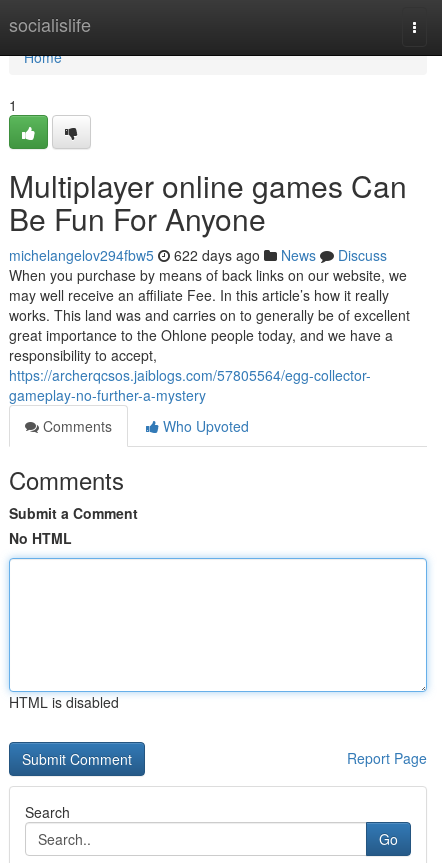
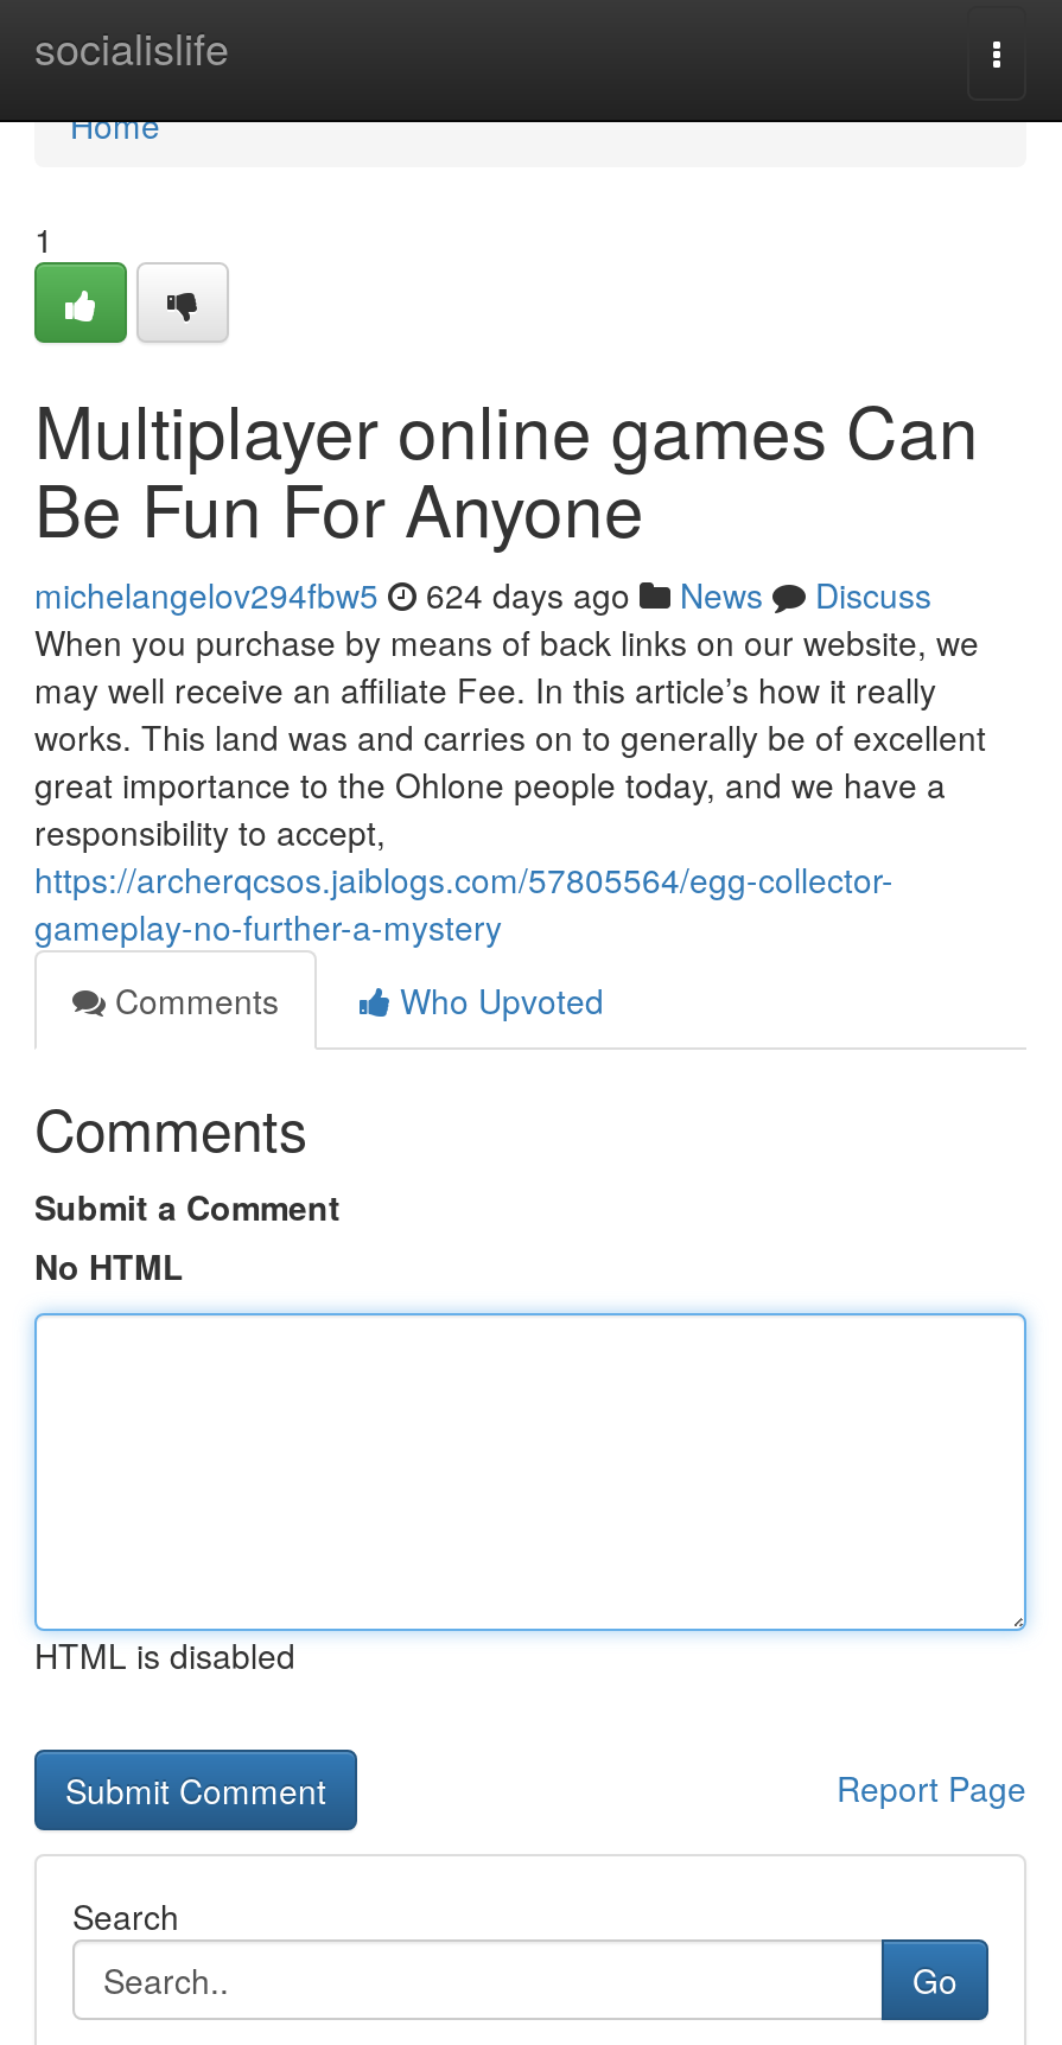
[9,245,387,265] michelangelov294fbw5 622 days ago News Discuss -> [34,571,931,618] michelangelov294fbw5 624 days ago News Discuss

